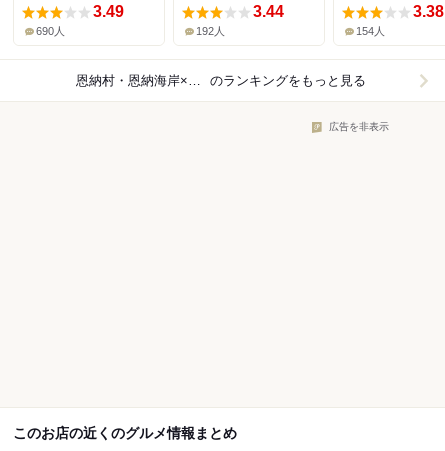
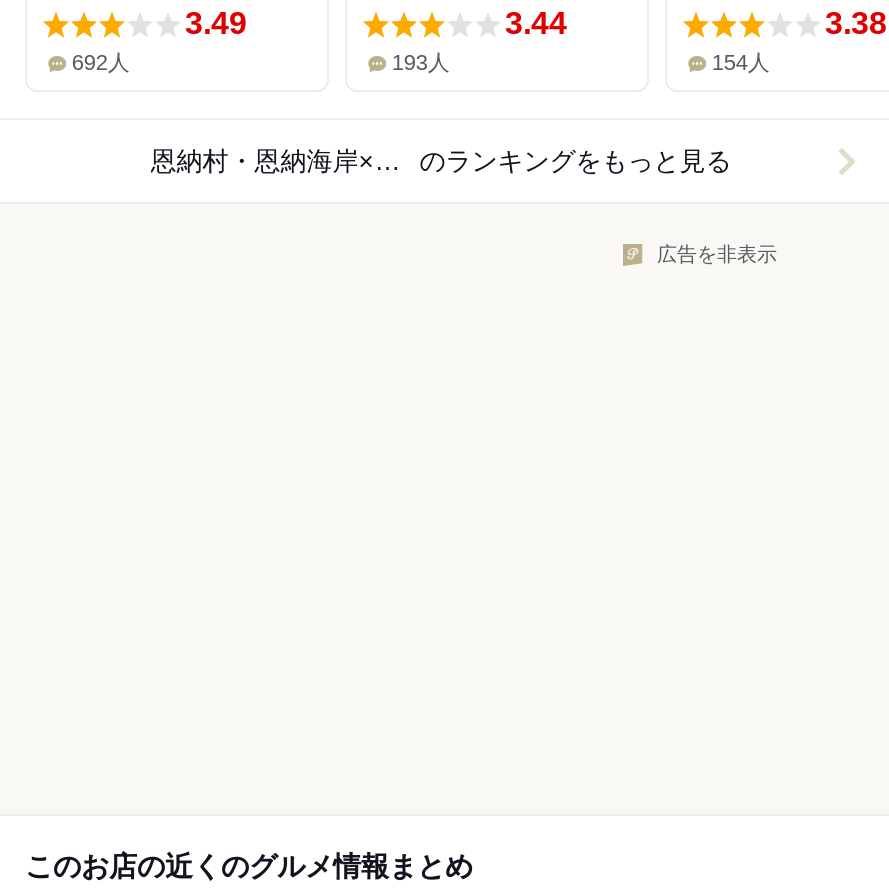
[36,25,65,37] 690人 -> [72,51,130,75] 692人
[196,25,225,37] 192人 -> [392,51,450,75] 193人

